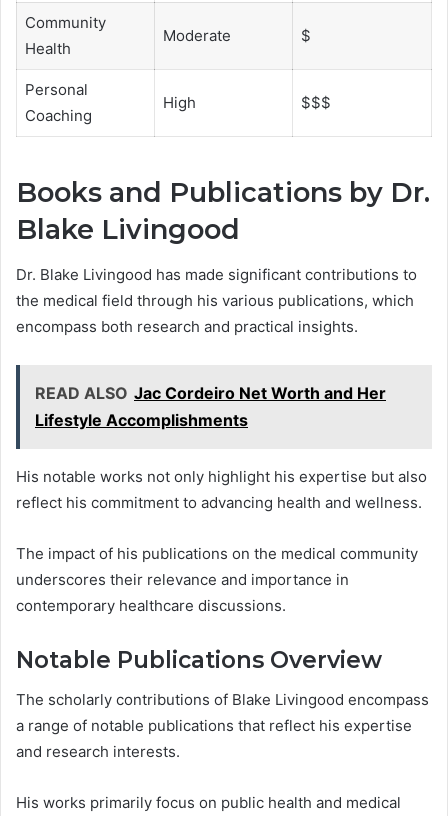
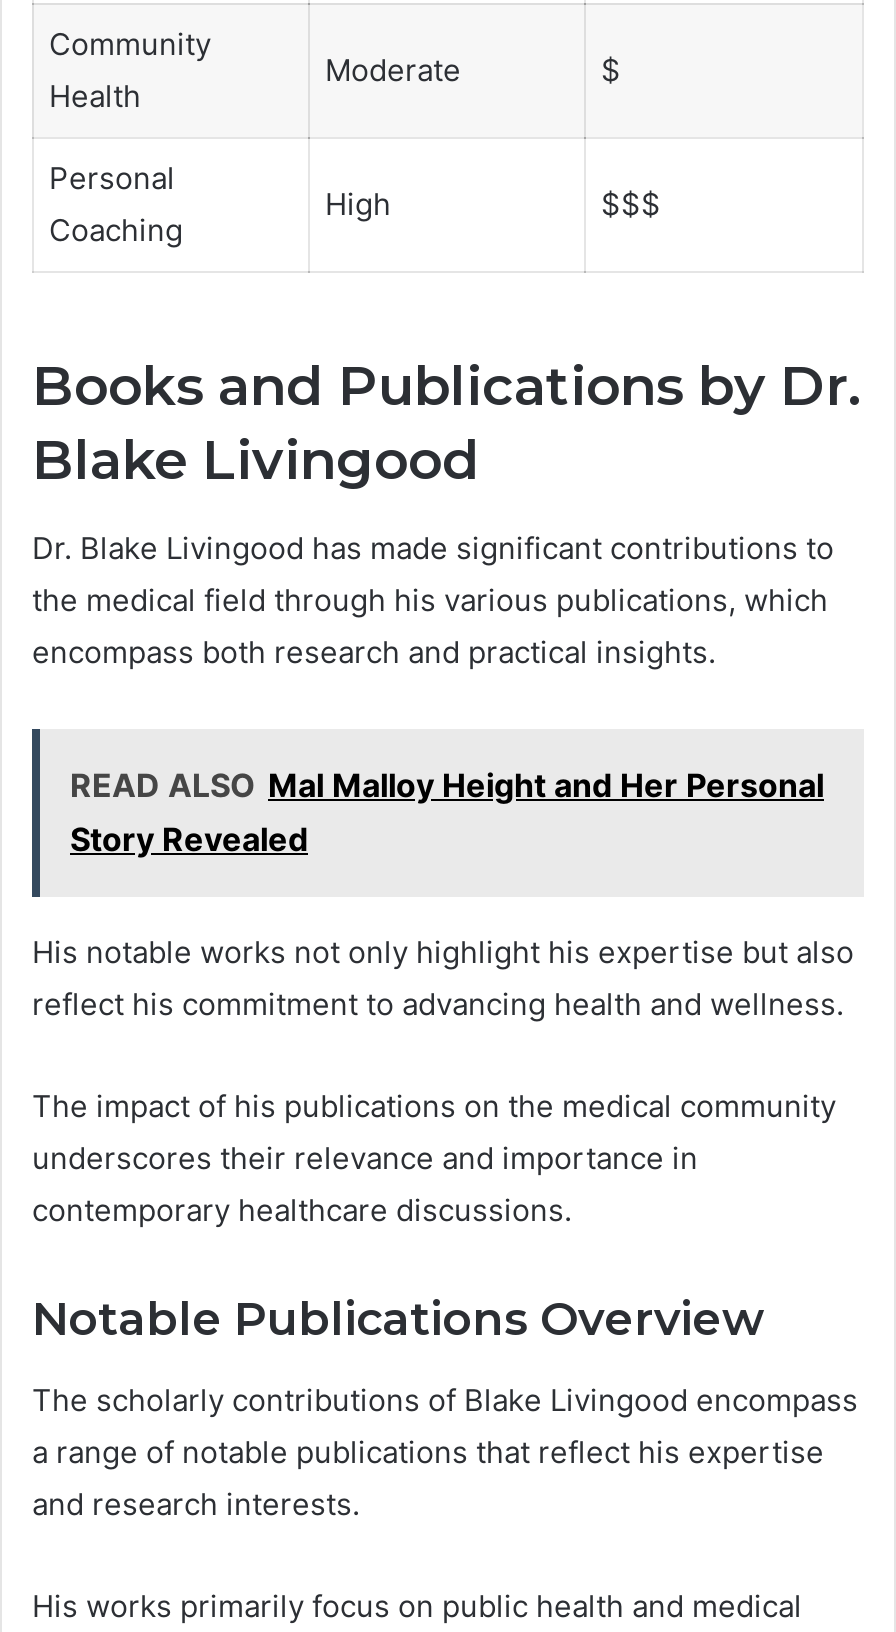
[35,383,386,430] READ ALSO Jac Cordeiro Net Worth and Her | Lifestyle Accomplishments -> [70,765,824,859] READ ALSO Mal Malloy Height and Her Personal | Story Revealed

